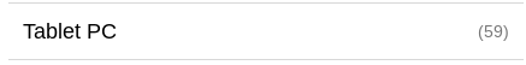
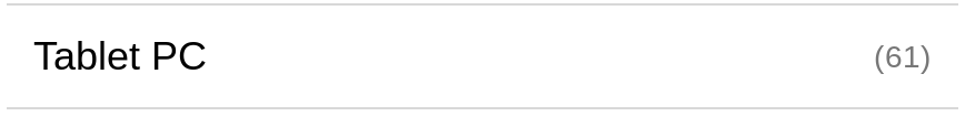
[478,22,509,41] (59) -> [874,39,932,74] (61)

